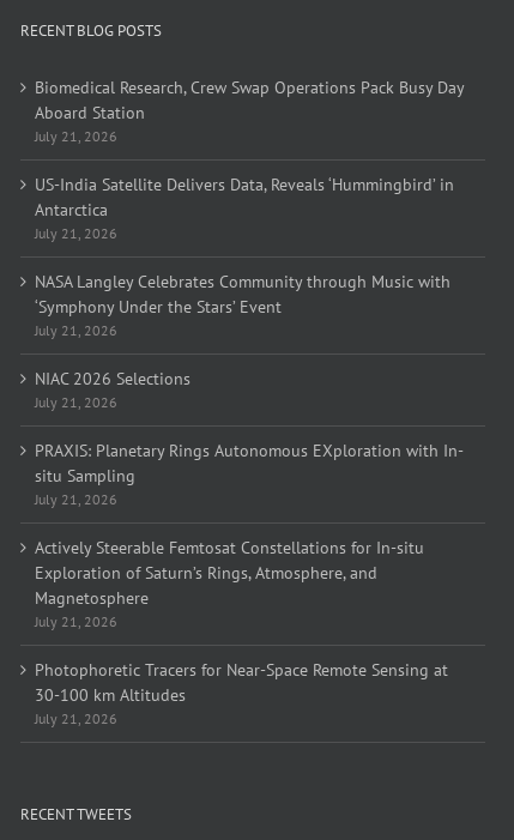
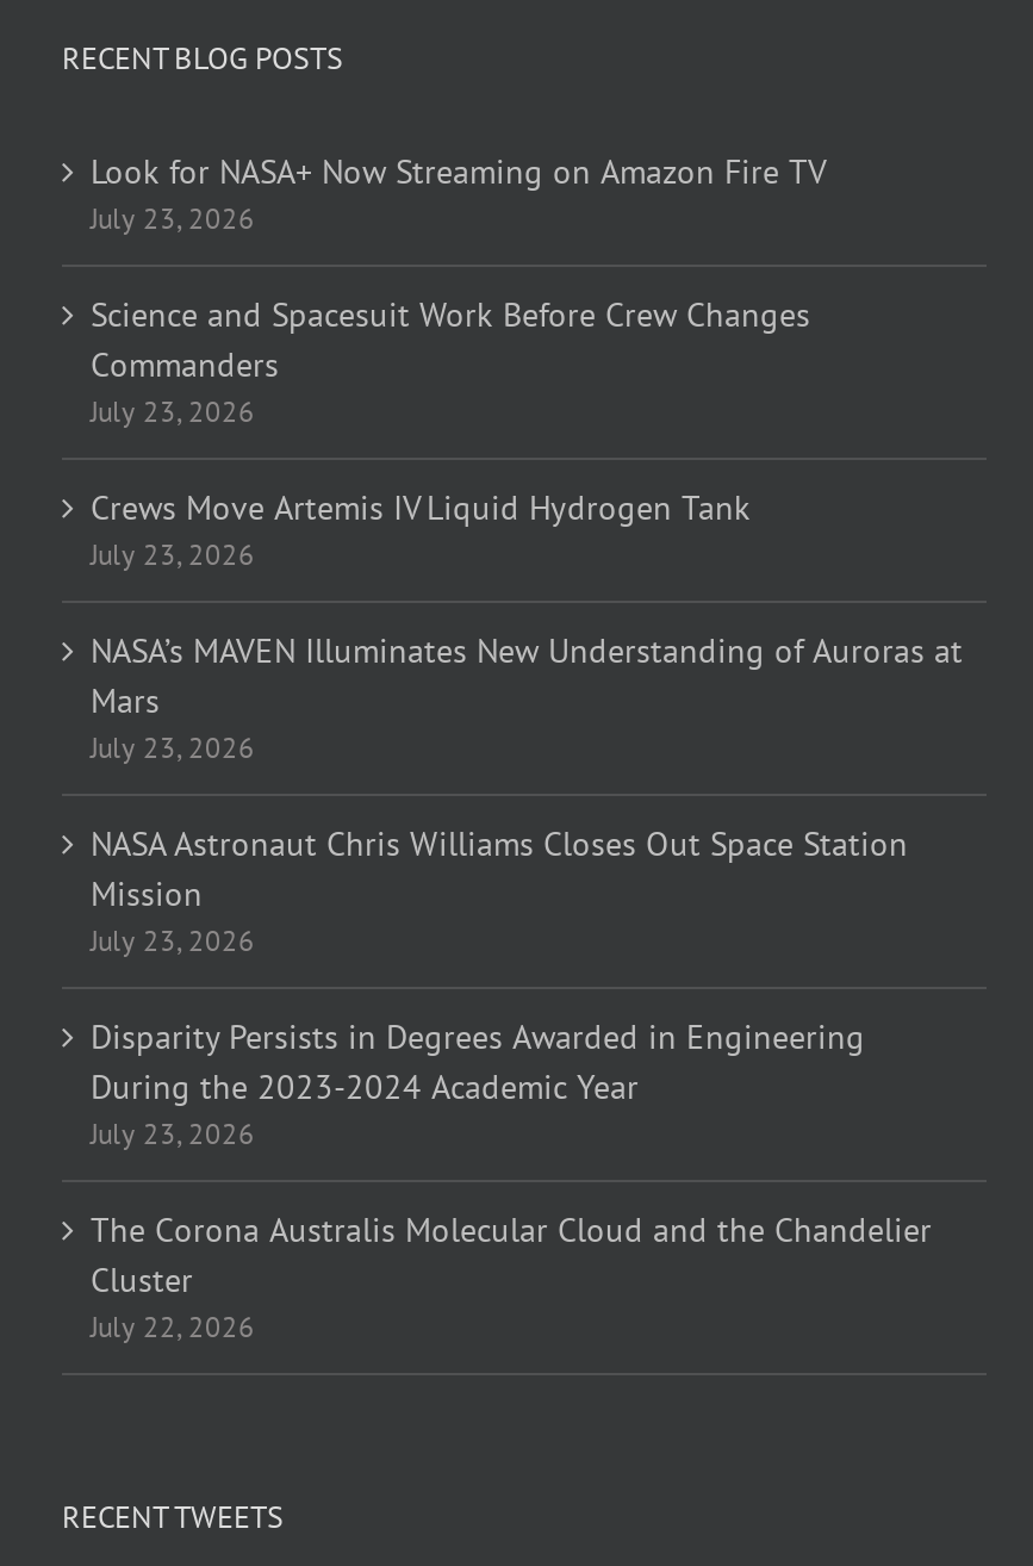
[35,77,464,145] Biomedical Research, Crew Swap Operations Pack Busy Day | Aboard Station | July 21, 2026 -> [91,150,827,236] Look for NASA+ Now Streaming on Amazon Fire TV | July 23, 2026
[35,174,454,243] US-India Satellite Delivers Data, Reveals ‘Hummingbird’ in | Antarctica | July 21, 2026 -> [91,293,810,429] Science and Spacesuit Work Before Crew Changes | Commanders | July 23, 2026
[35,271,450,340] NASA Langley Celebrates Community through Music with | ‘Symphony Under the Stars’ Event | July 21, 2026 -> [91,486,751,572] Crews Move Artemis IV Liquid Hydrogen Tank | July 23, 2026
[35,368,191,411] NIAC 2026 Selections | July 21, 2026 -> [91,629,963,765] NASA’s MAVEN Illuminates New Understanding of Auroras at | Mars | July 23, 2026
[35,440,464,509] PRAXIS: Planetary Rings Autonomous EXploration with In- | situ Sampling | July 21, 2026 -> [91,822,908,958] NASA Astronaut Chris Williams Closes Out Space Station | Mission | July 23, 2026
[35,537,424,631] Actively Steerable Femtosat Constellations for In-situ | Exploration of Saturn’s Rings, Atmosphere, and | Magnetosphere | July 21, 2026 -> [91,1015,865,1151] Disparity Persists in Degrees Awarded in Engineering | During the 2023-2024 Academic Year | July 23, 2026
[35,660,448,728] Photophoretic Tracers for Near-Space Remote Sensing at | 30-100 km Altitudes | July 21, 2026 -> [91,1208,932,1344] The Corona Australis Molecular Cloud and the Chandelier | Cluster | July 22, 2026

